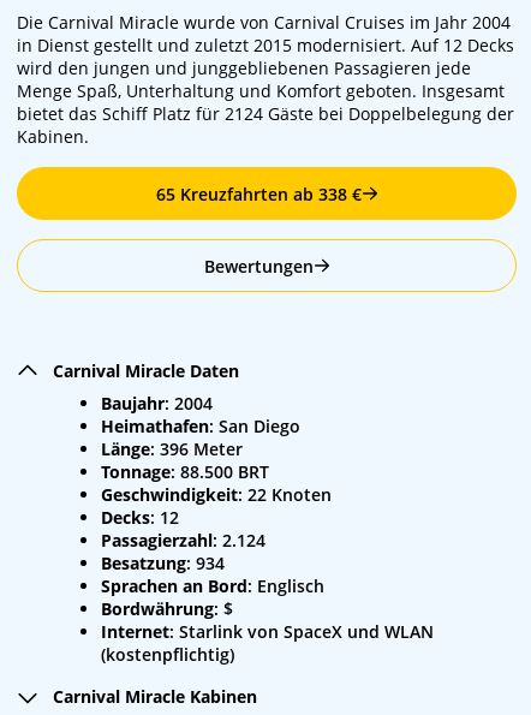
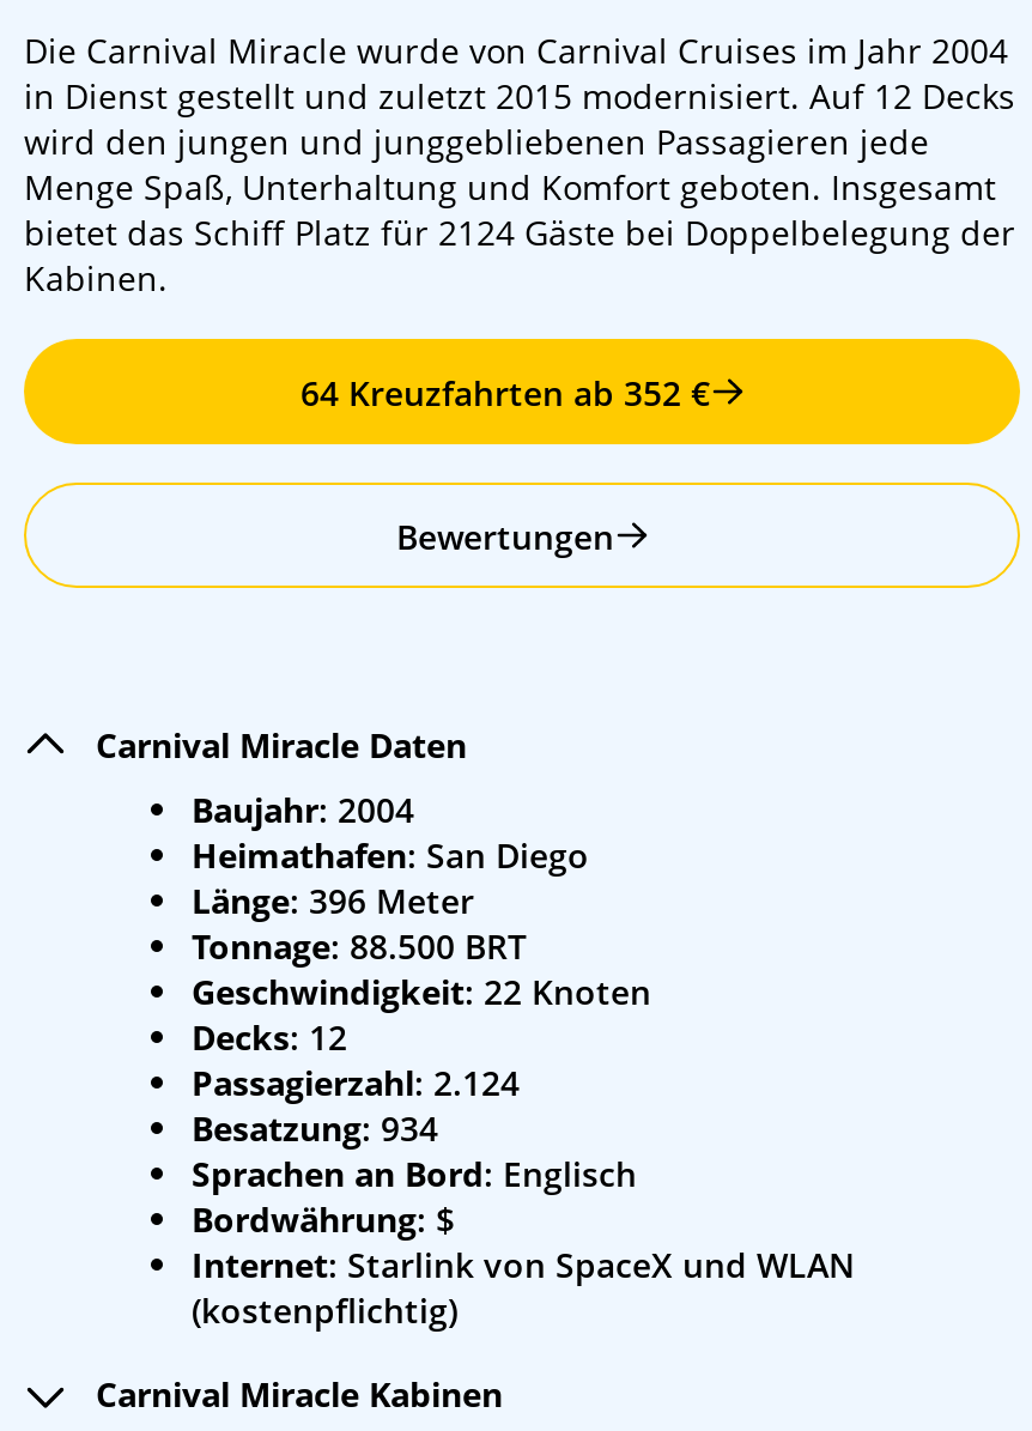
[156,182,361,205] 65 Kreuzfahrten ab 338 € -> [301,369,710,414] 64 Kreuzfahrten ab 352 €

